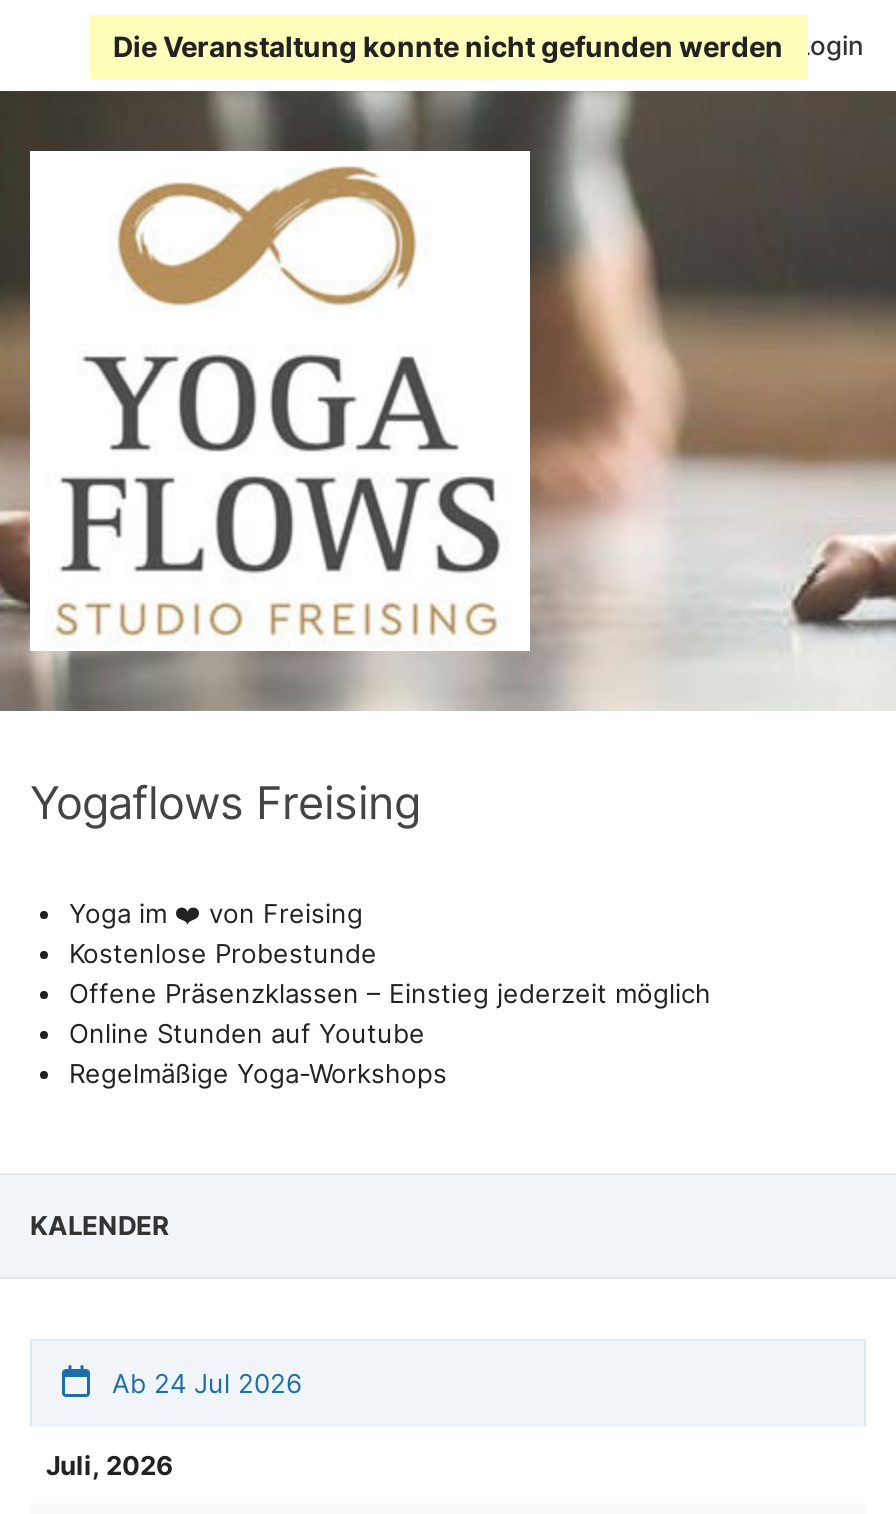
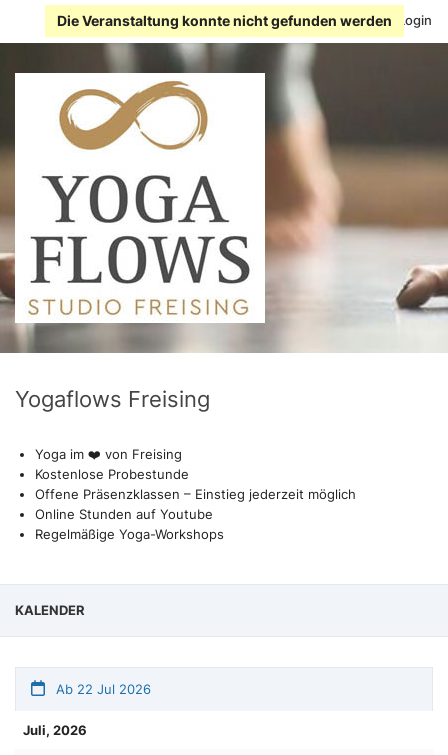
[796,29,864,61] Login -> [56,12,432,29] Die Veranstaltung konnte nicht gefunden werden Login
[104,1368,302,1400] Ab 24 Jul 2026 -> [52,681,151,697] Ab 22 Jul 2026

